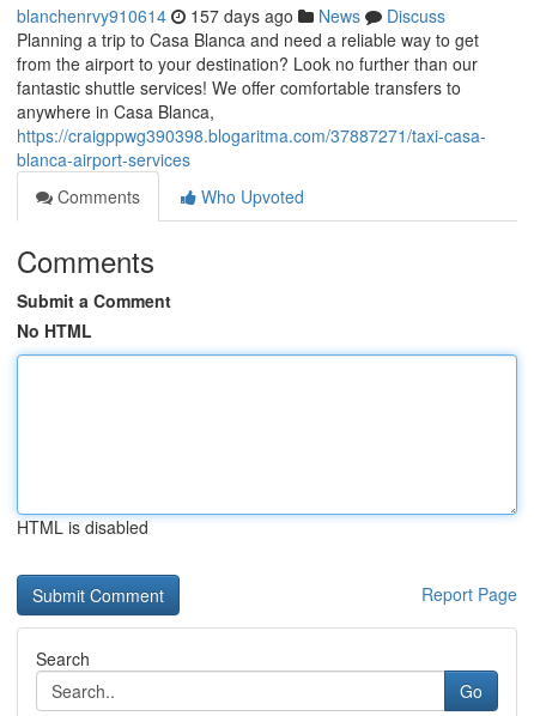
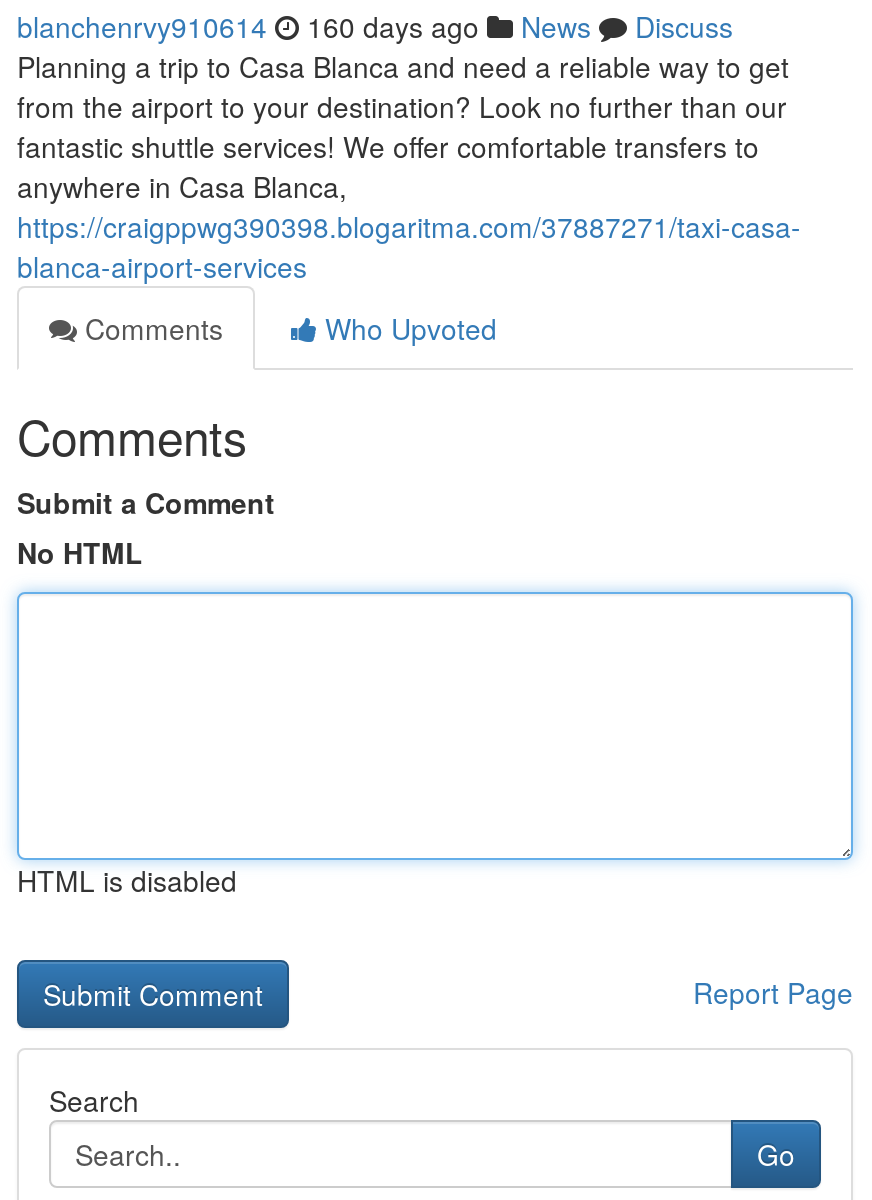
[17,4,445,28] blanchenrvy910614 157 days ago News Discuss -> [17,6,733,46] blanchenrvy910614 160 days ago News Discuss

